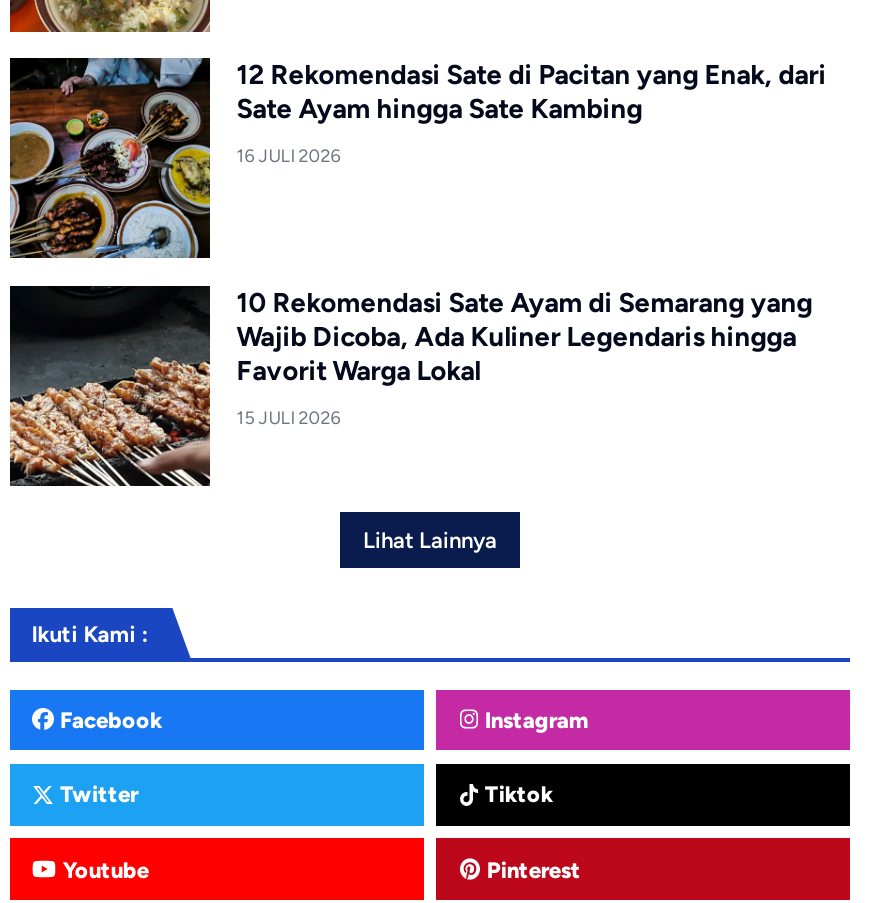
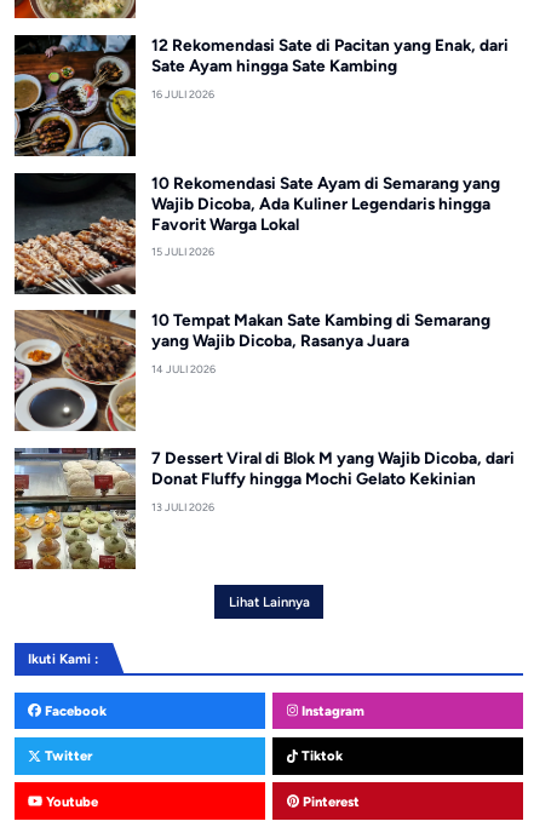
none -> [13,309,491,432] [image] | 10 Tempat Makan Sate Kambing di Semarang | yang Wajib Dicoba, Rasanya Juara | 14 JULI 2026
none -> [13,447,515,570] [image] | 7 Dessert Viral di Blok M yang Wajib Dicoba, dari | Donat Fluffy hingga Mochi Gelato Kekinian | 13 JULI 2026

